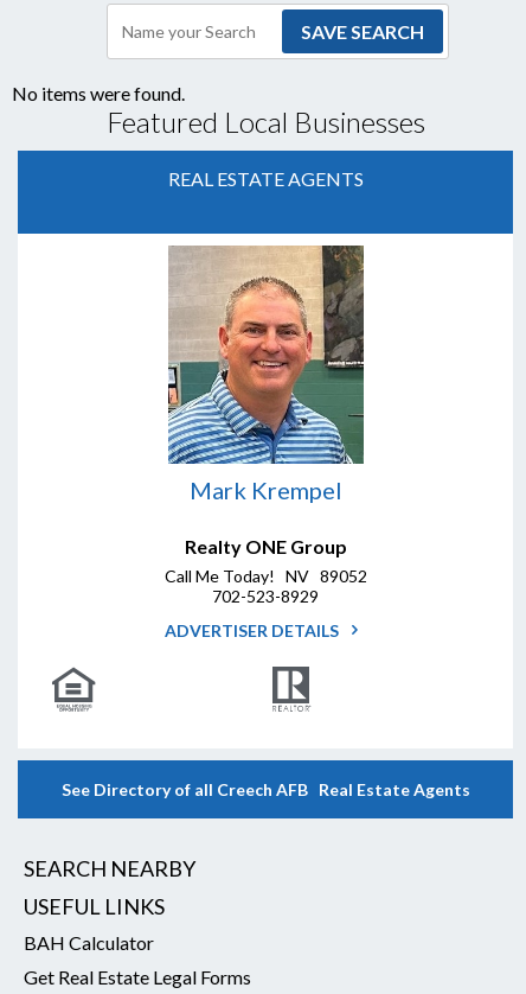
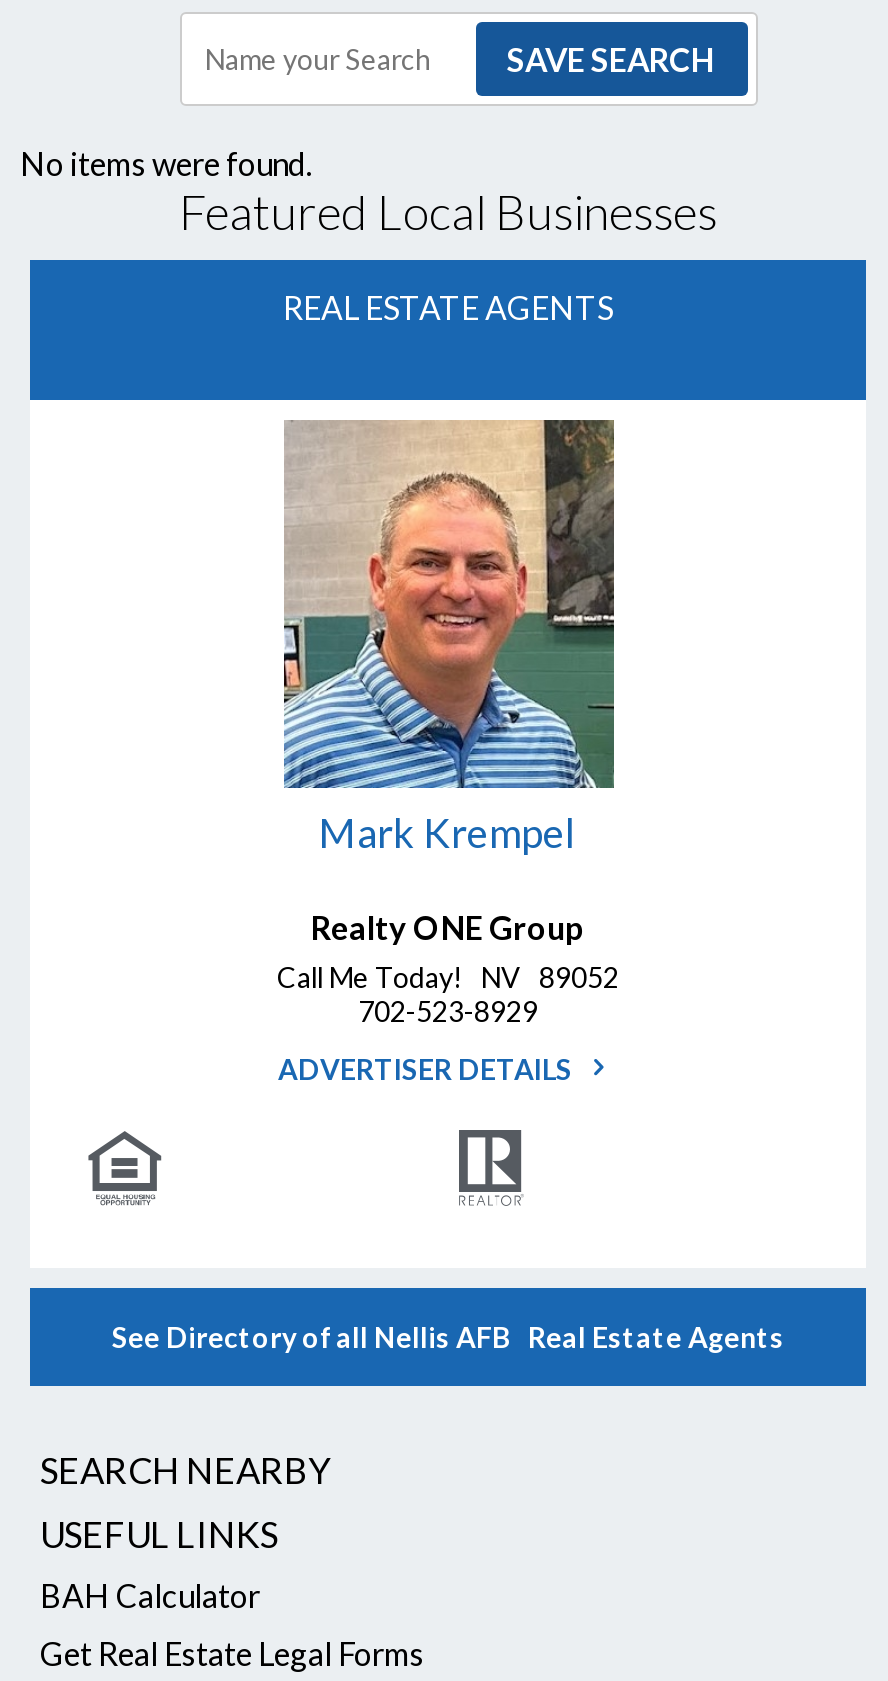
[61,779,470,800] See Directory of all Creech AFB Real Estate Agents -> [112,1320,784,1354] See Directory of all Nellis AFB Real Estate Agents

